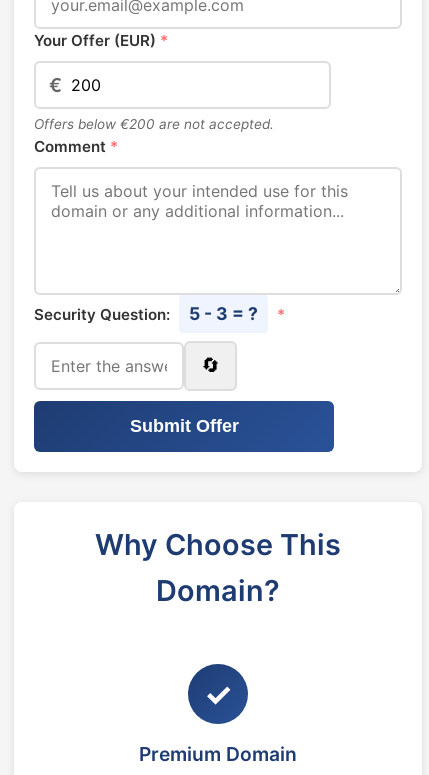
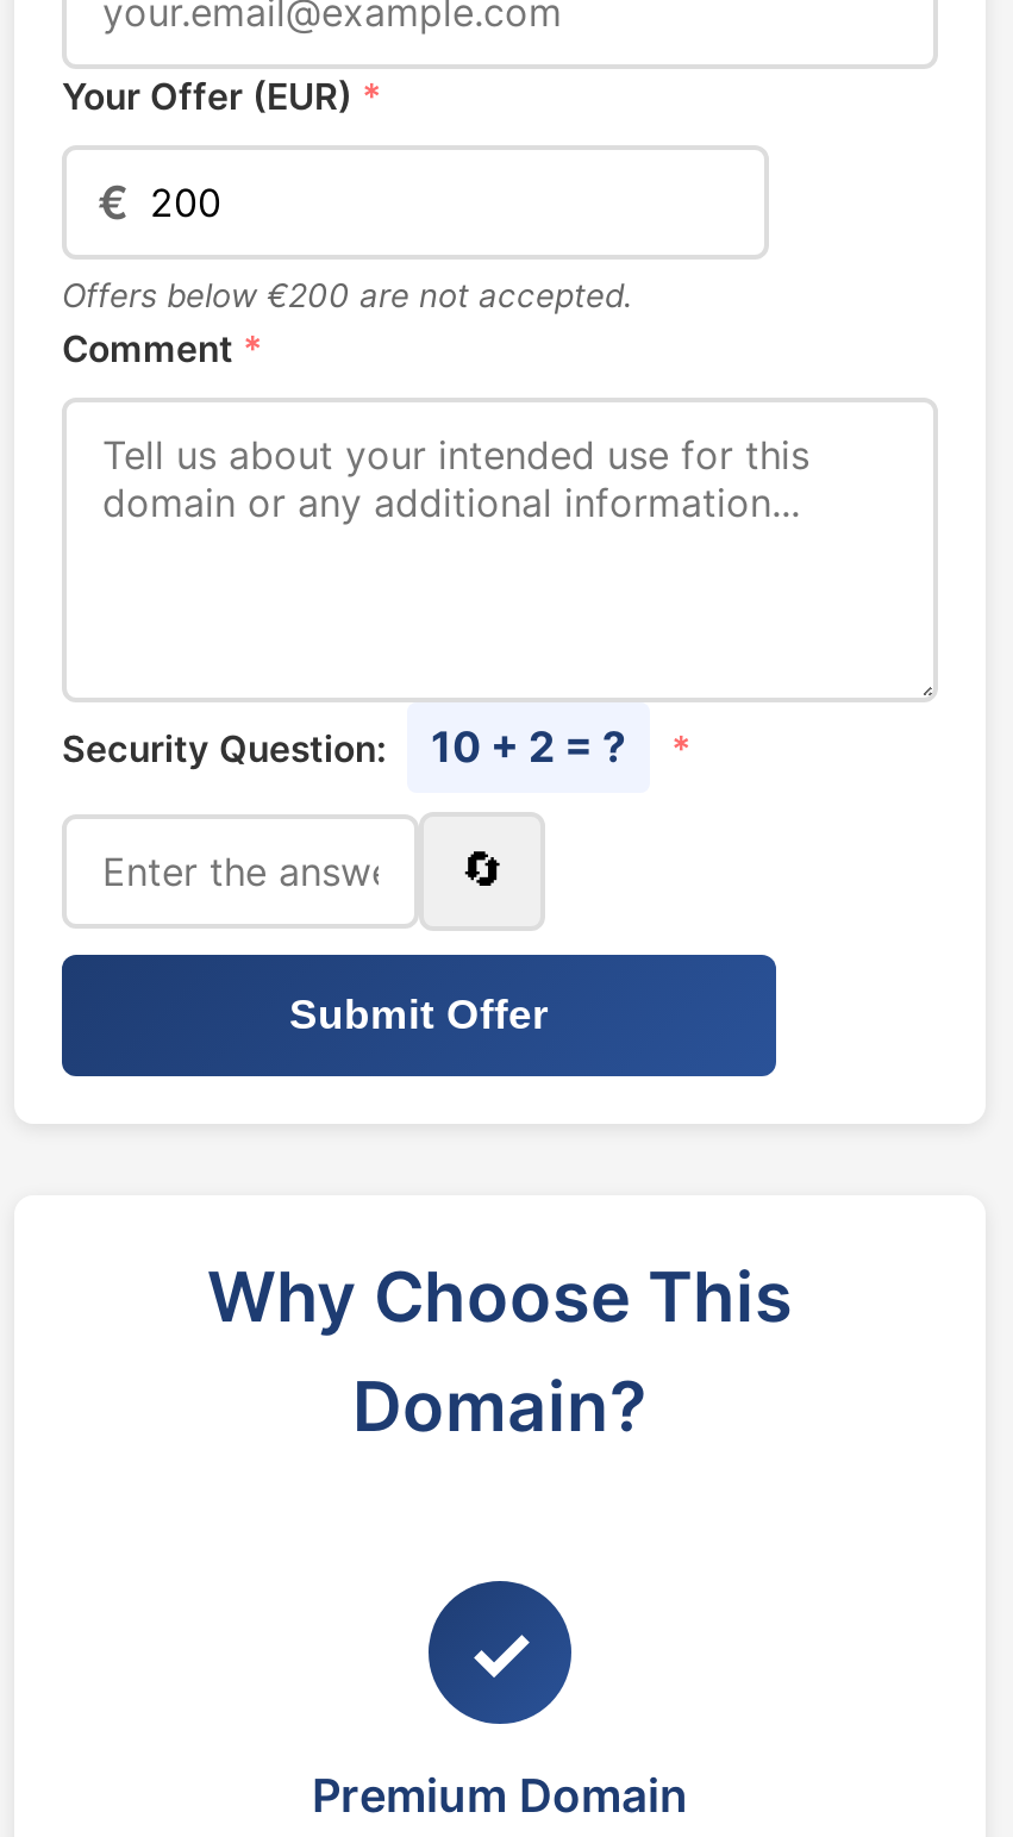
[189,303,258,324] 5 - 3 = ? -> [431,721,626,771] 10 + 2 = ?

